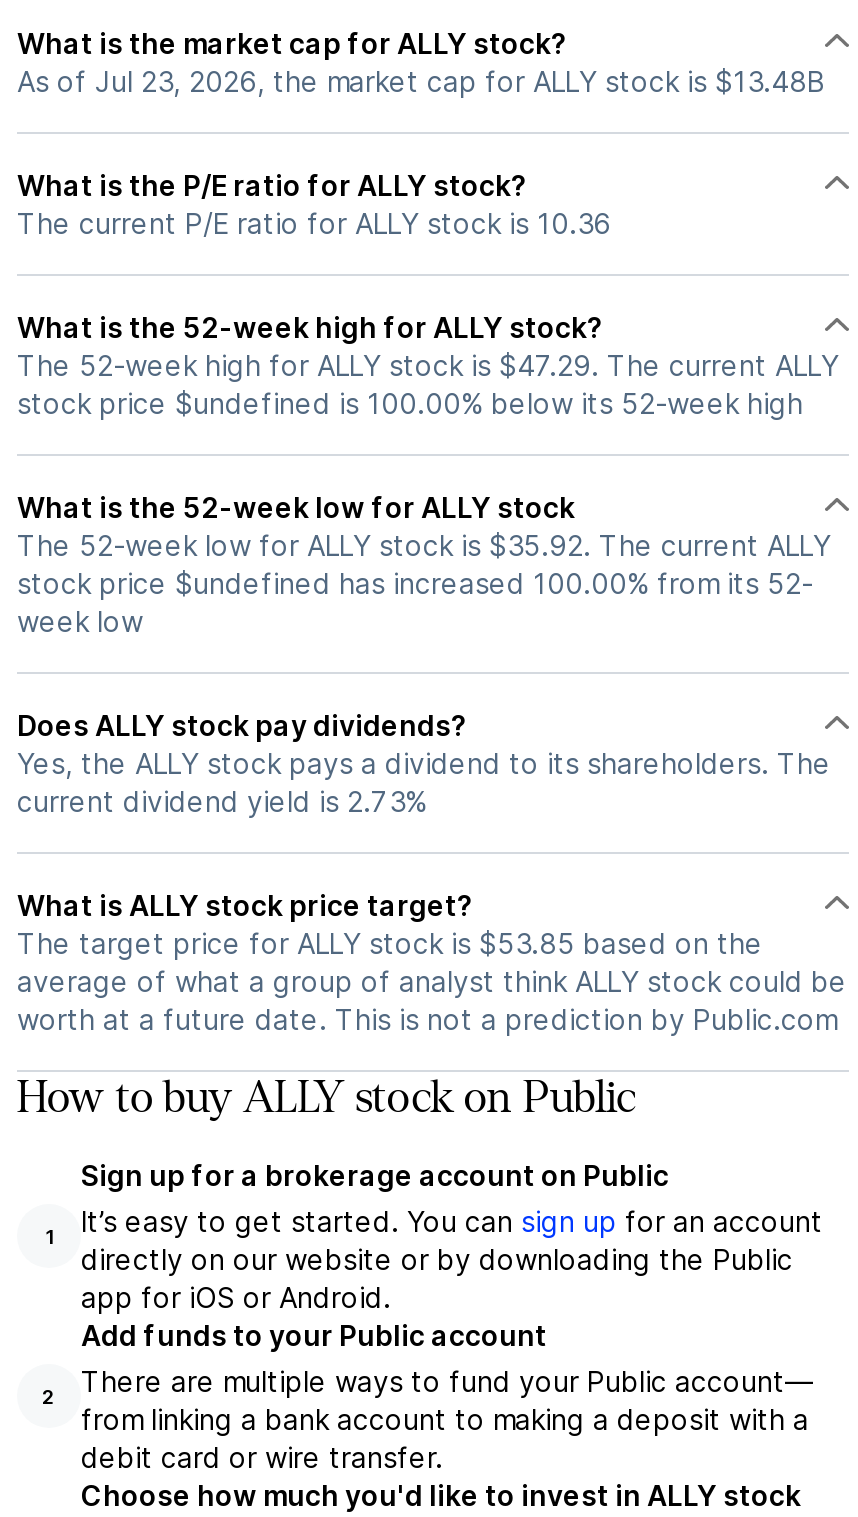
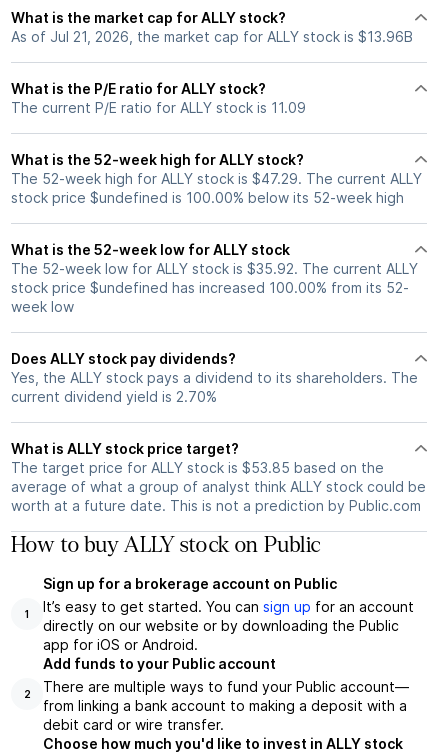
[17,63,825,97] As of Jul 23, 2026, the market cap for ALLY stock is $13.48B -> [11,28,413,45] As of Jul 21, 2026, the market cap for ALLY stock is $13.96B
[17,205,611,239] The current P/E ratio for ALLY stock is 10.36 -> [11,99,306,116] The current P/E ratio for ALLY stock is 11.09
[17,783,427,817] current dividend yield is 2.73% -> [11,388,217,405] current dividend yield is 2.70%

